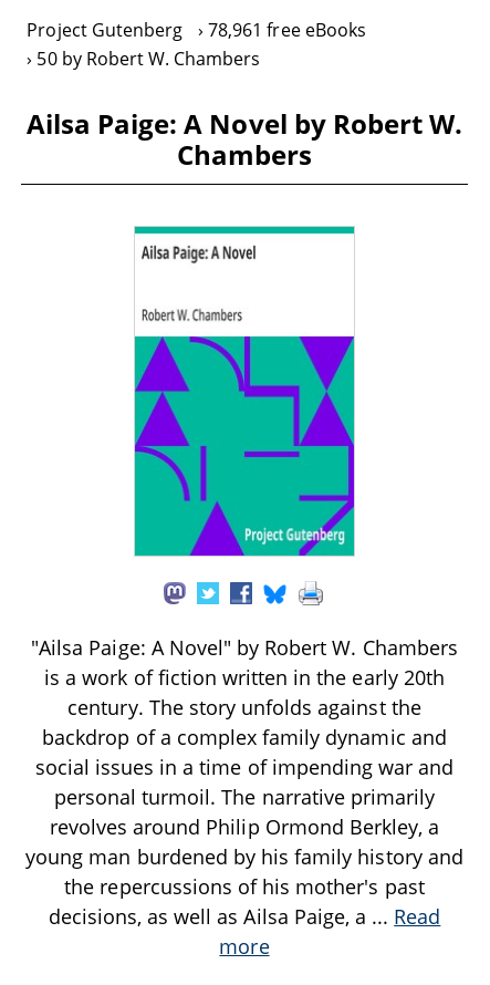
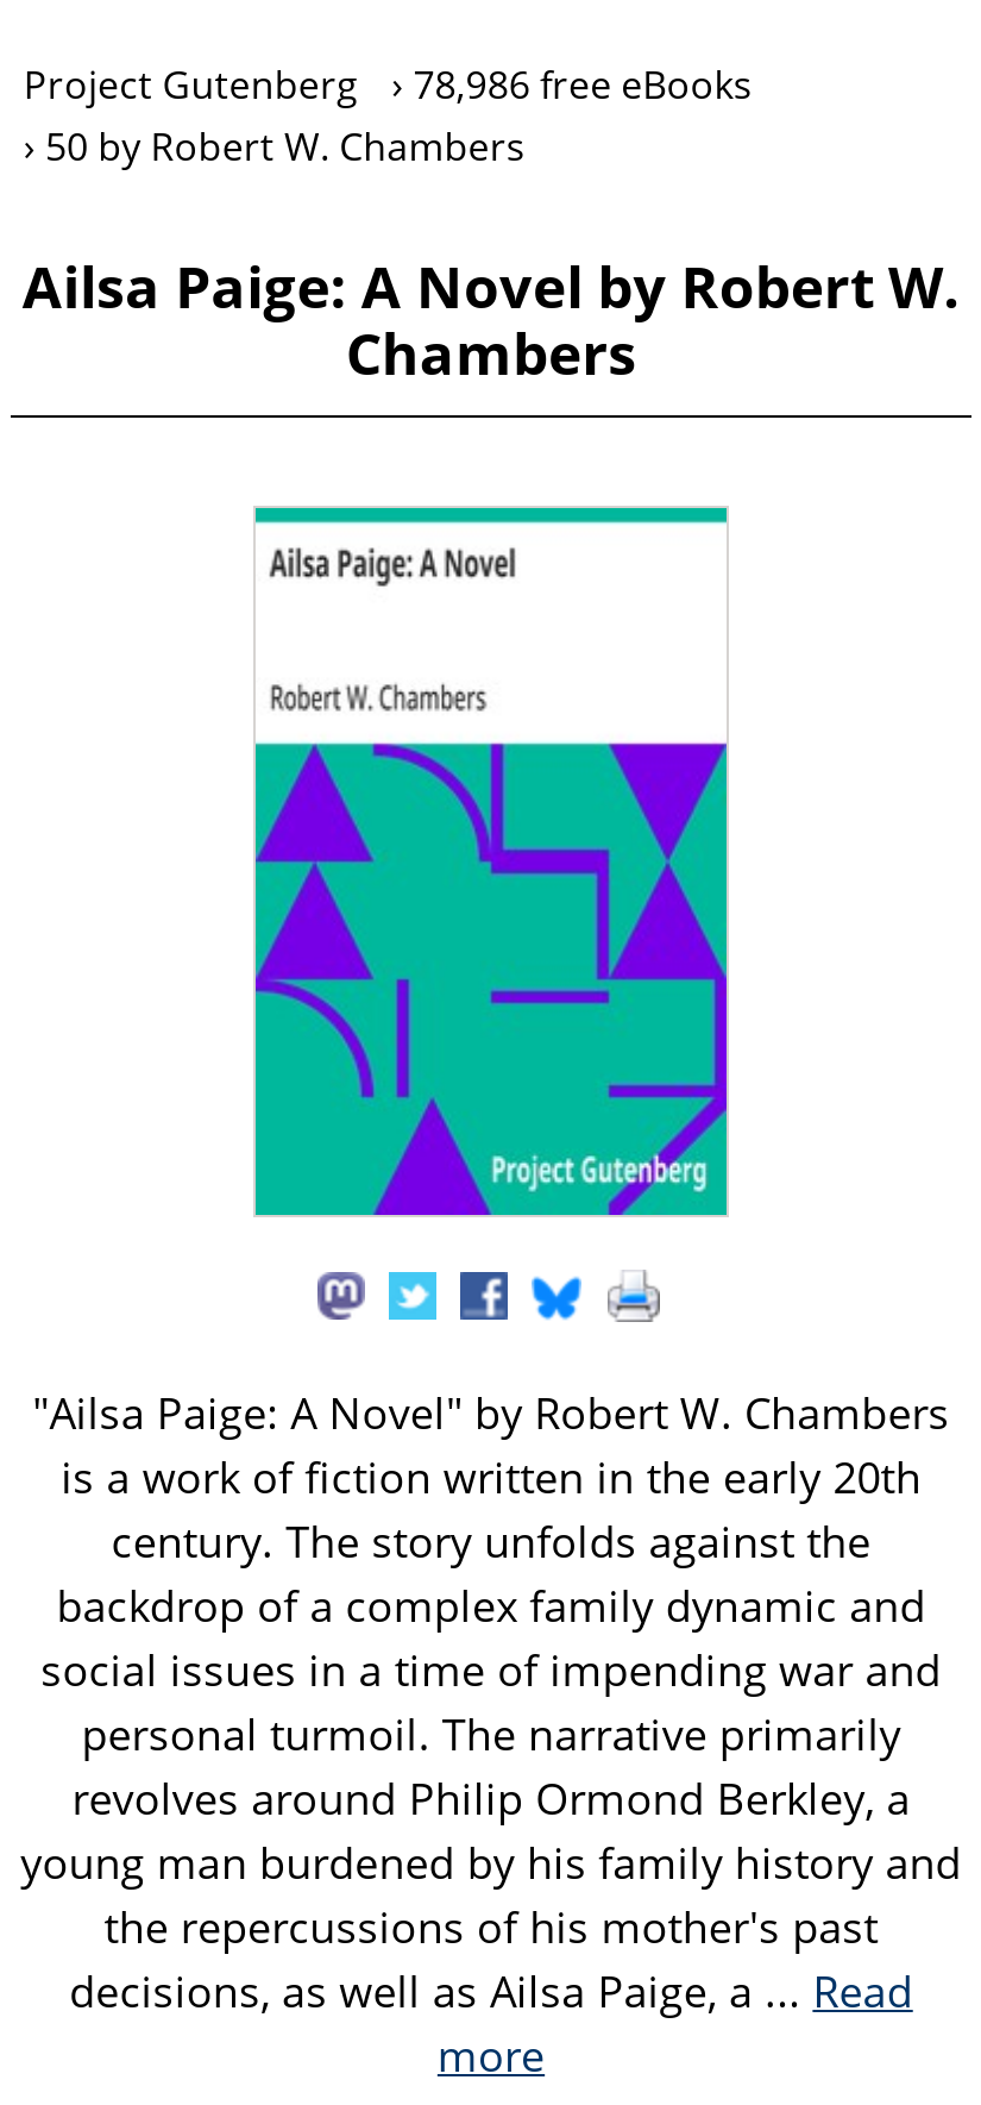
[27,18,366,42] Project Gutenberg 78,961 free eBooks -> [24,58,752,111] Project Gutenberg 78,986 free eBooks

